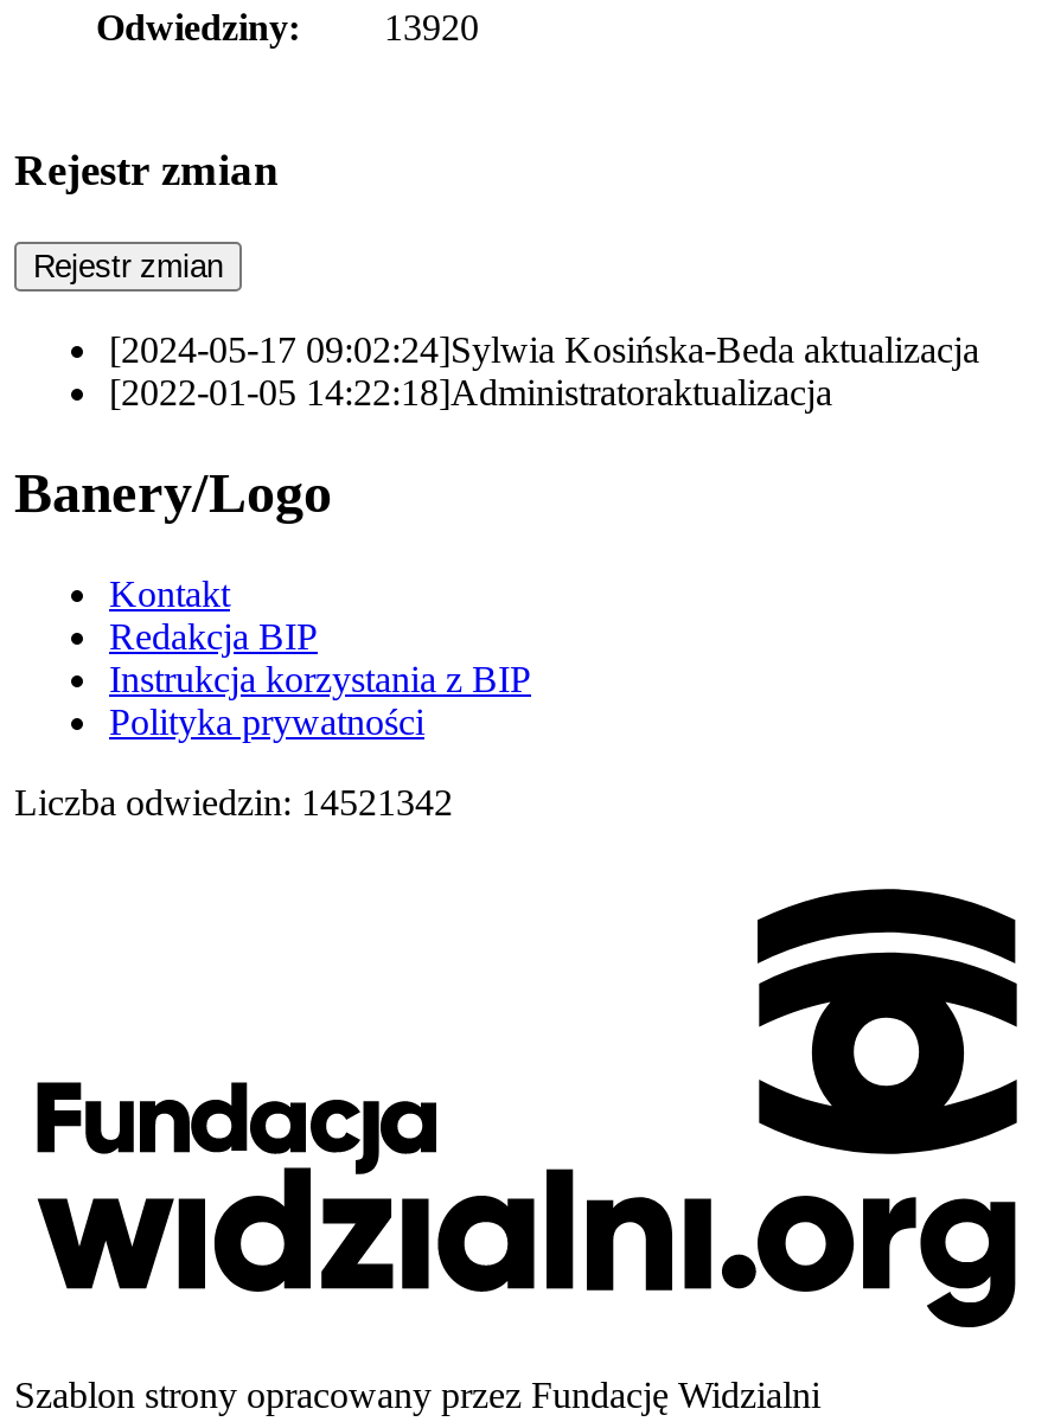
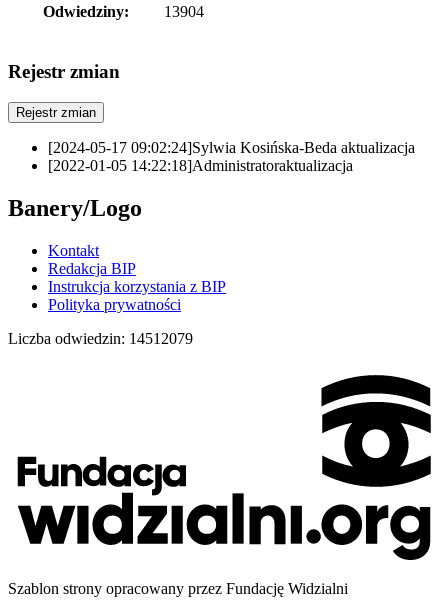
[384,8,479,48] 13920 -> [164,3,204,20] 13904
[14,781,453,821] Liczba odwiedzin: 14521342 -> [8,329,193,346] Liczba odwiedzin: 14512079

